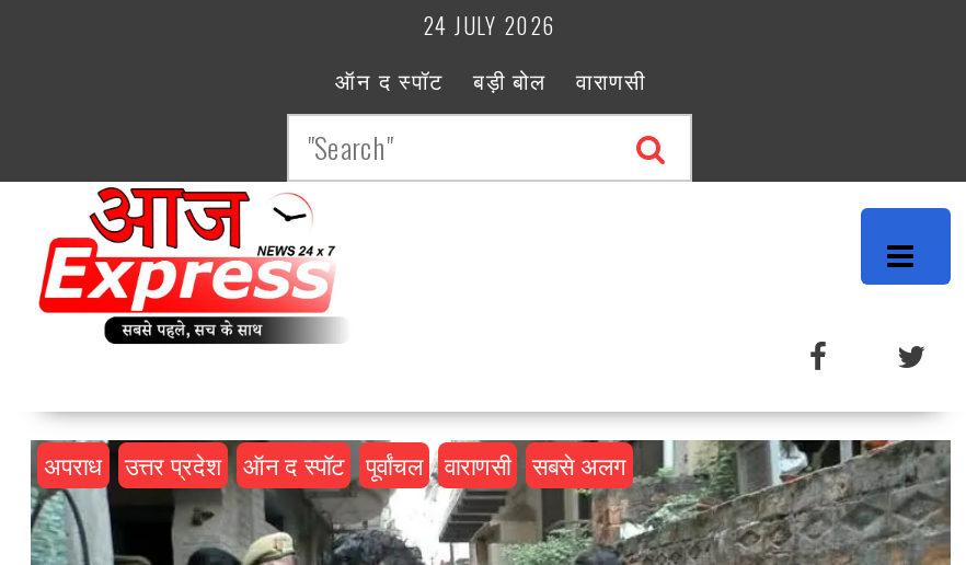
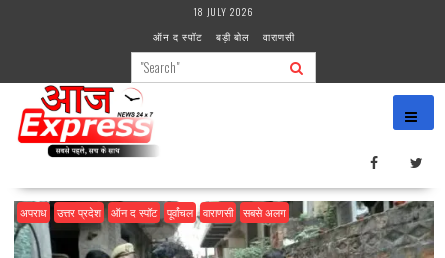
[424,9,557,42] 24 JULY 2026 -> [193,4,254,19] 18 JULY 2026

